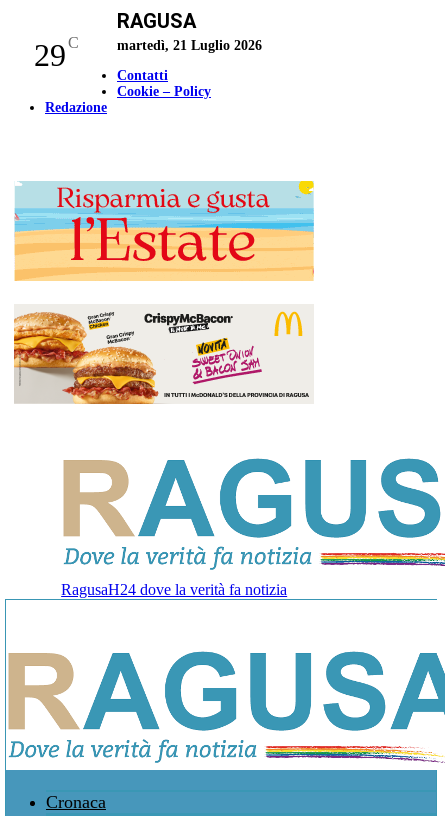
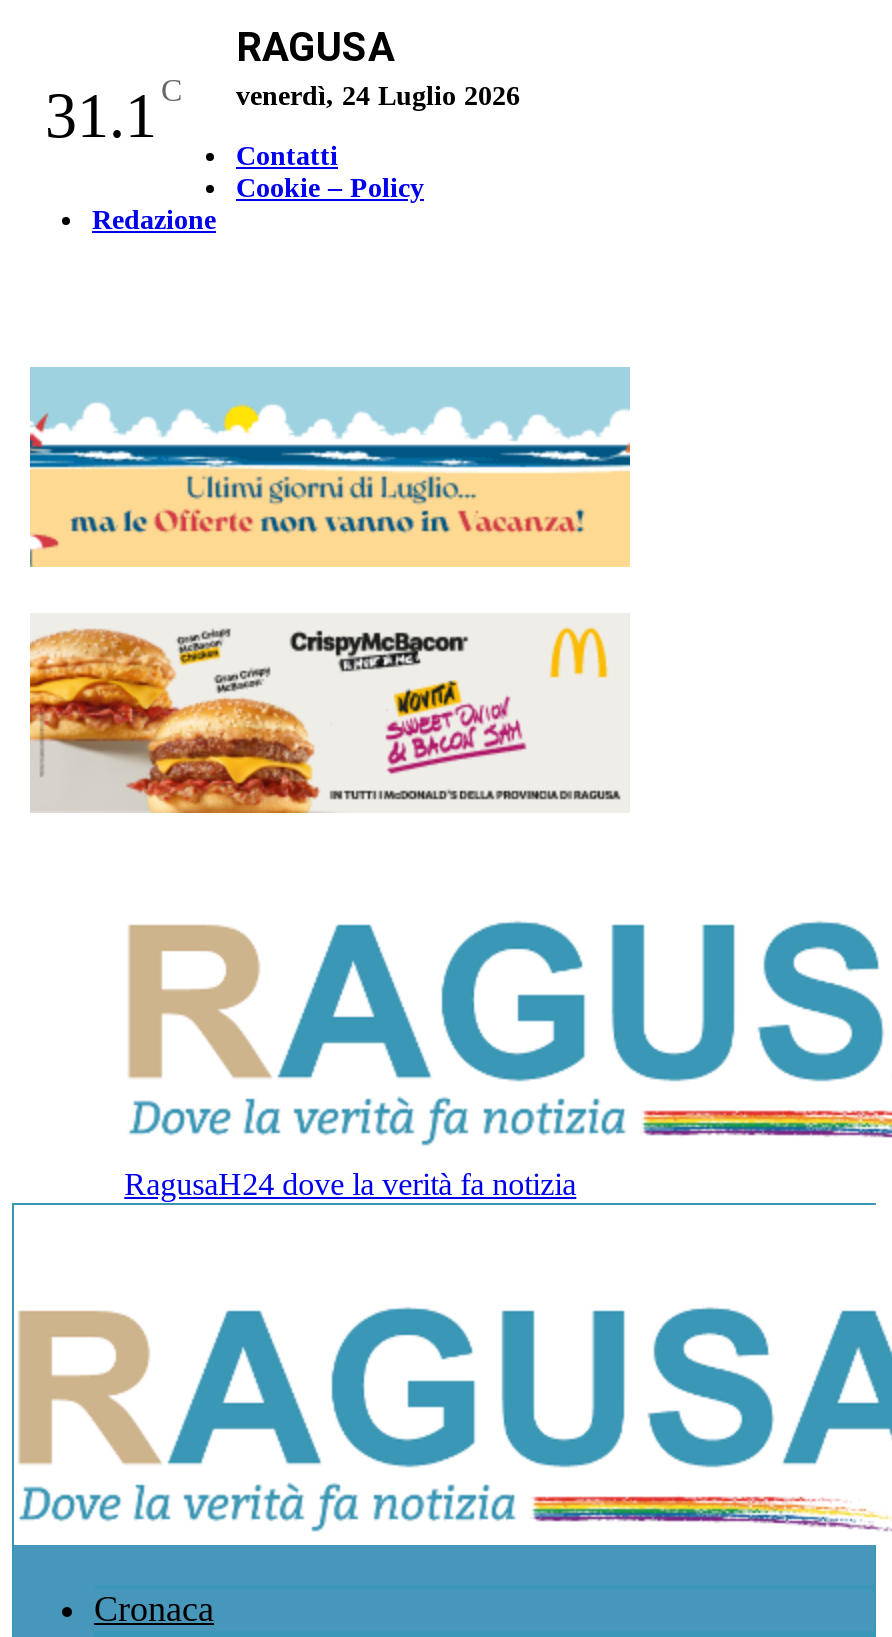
[33,34,78,73] 29 C -> [45,73,183,151] 31.1 C
[117,38,262,53] martedì, 21 Luglio 2026 -> [236,81,520,111] venerdì, 24 Luglio 2026
[14,180,315,280] [image] -> [28,365,632,567] [image]

